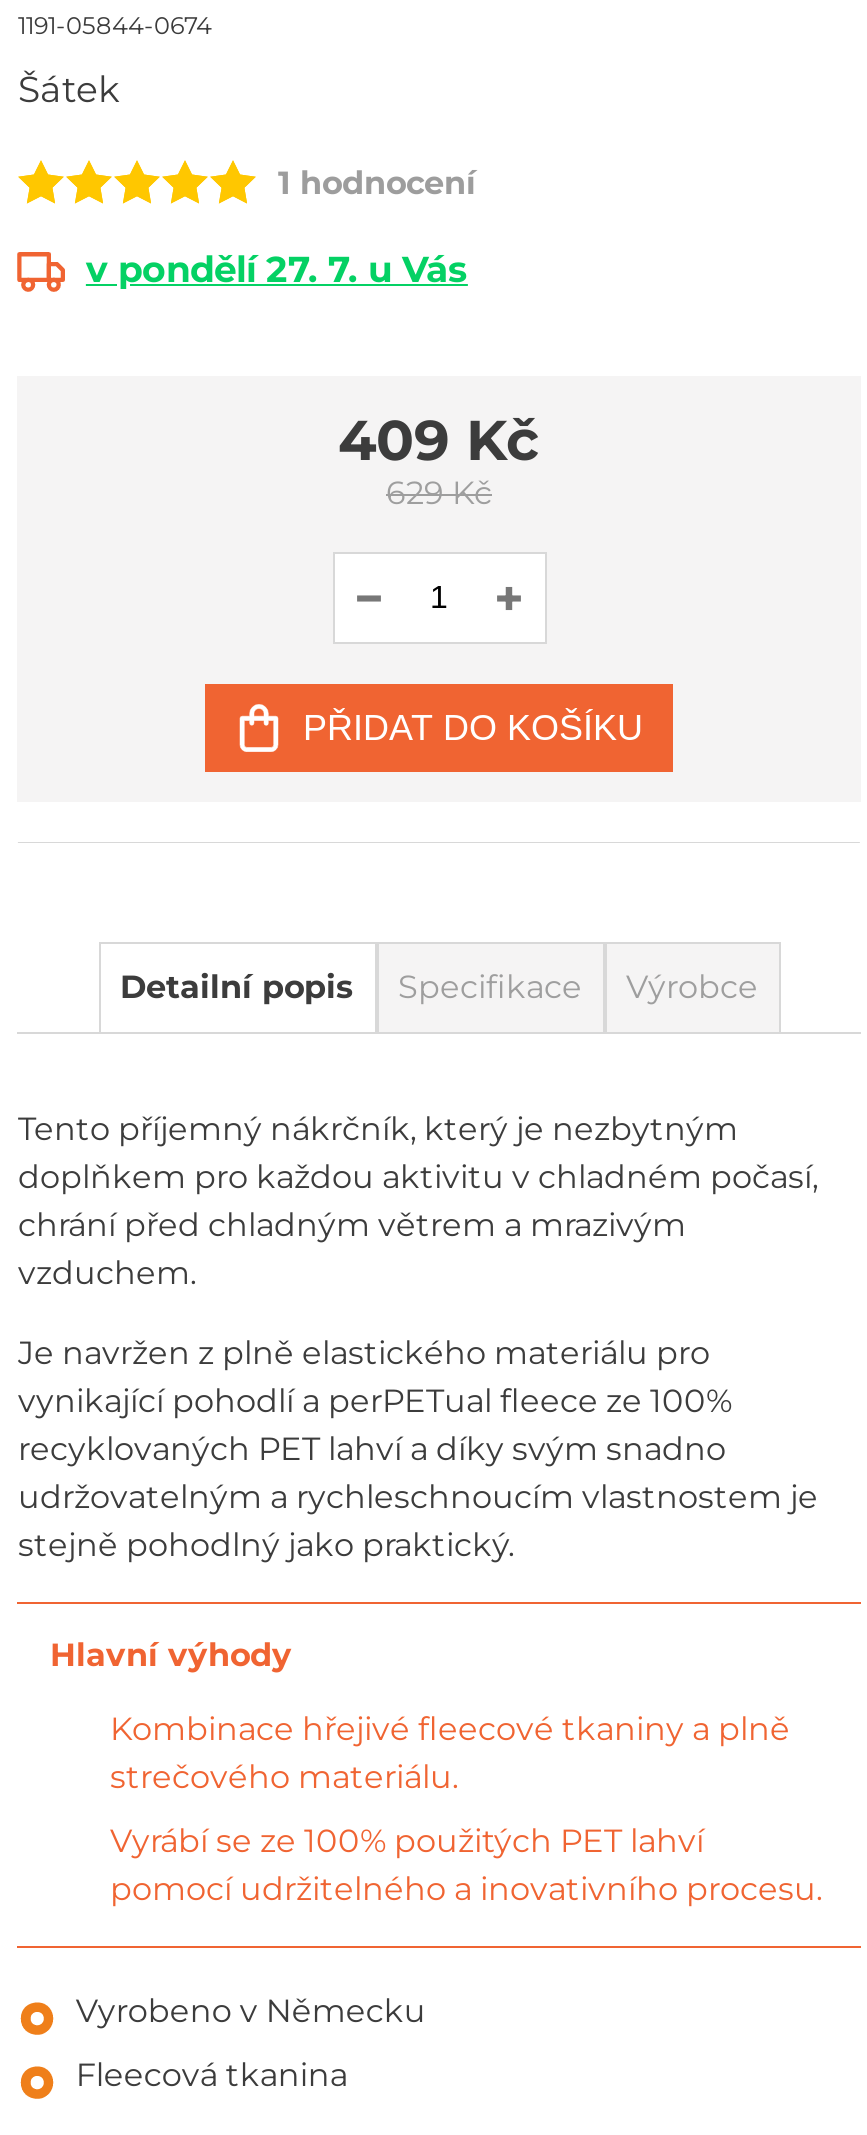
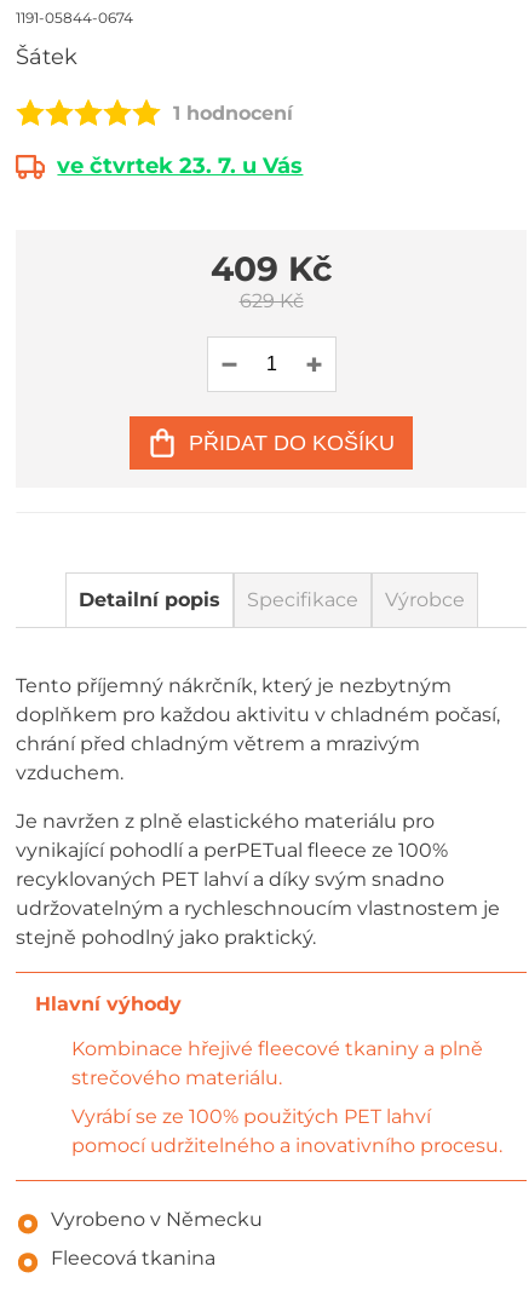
[86,248,468,292] v pondělí 27. 7. u Vás -> [57,152,303,179] ve čtvrtek 23. 7. u Vás

